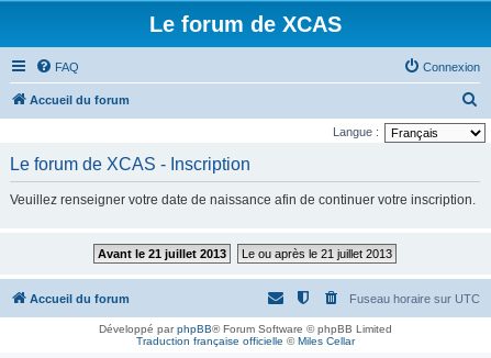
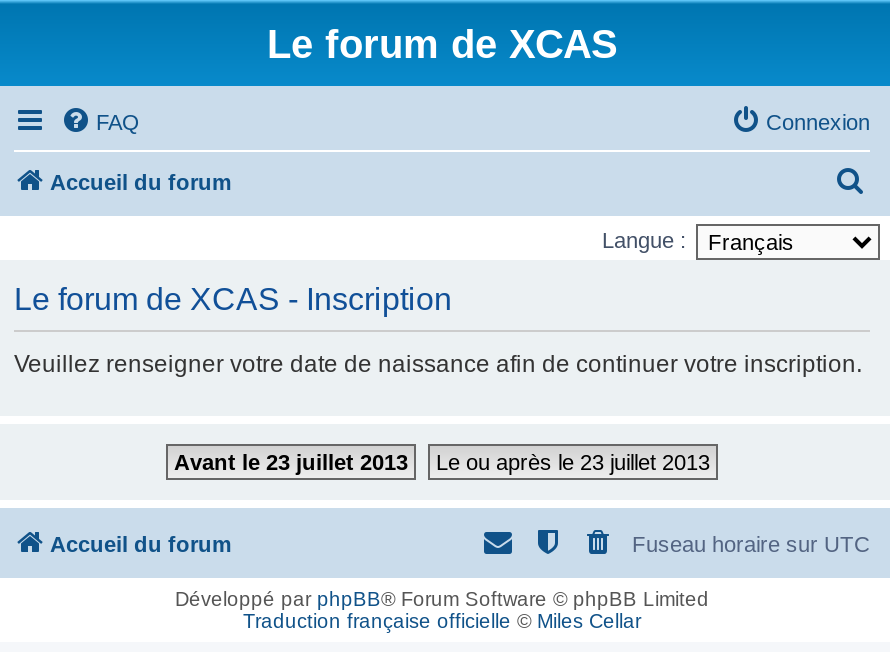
[98,247,226,260] Avant le 21 juillet 2013 -> [174,450,408,474] Avant le 23 juillet 2013
[242,247,392,260] Le ou après le 21 juillet 2013 -> [436,450,710,474] Le ou après le 23 juillet 2013

